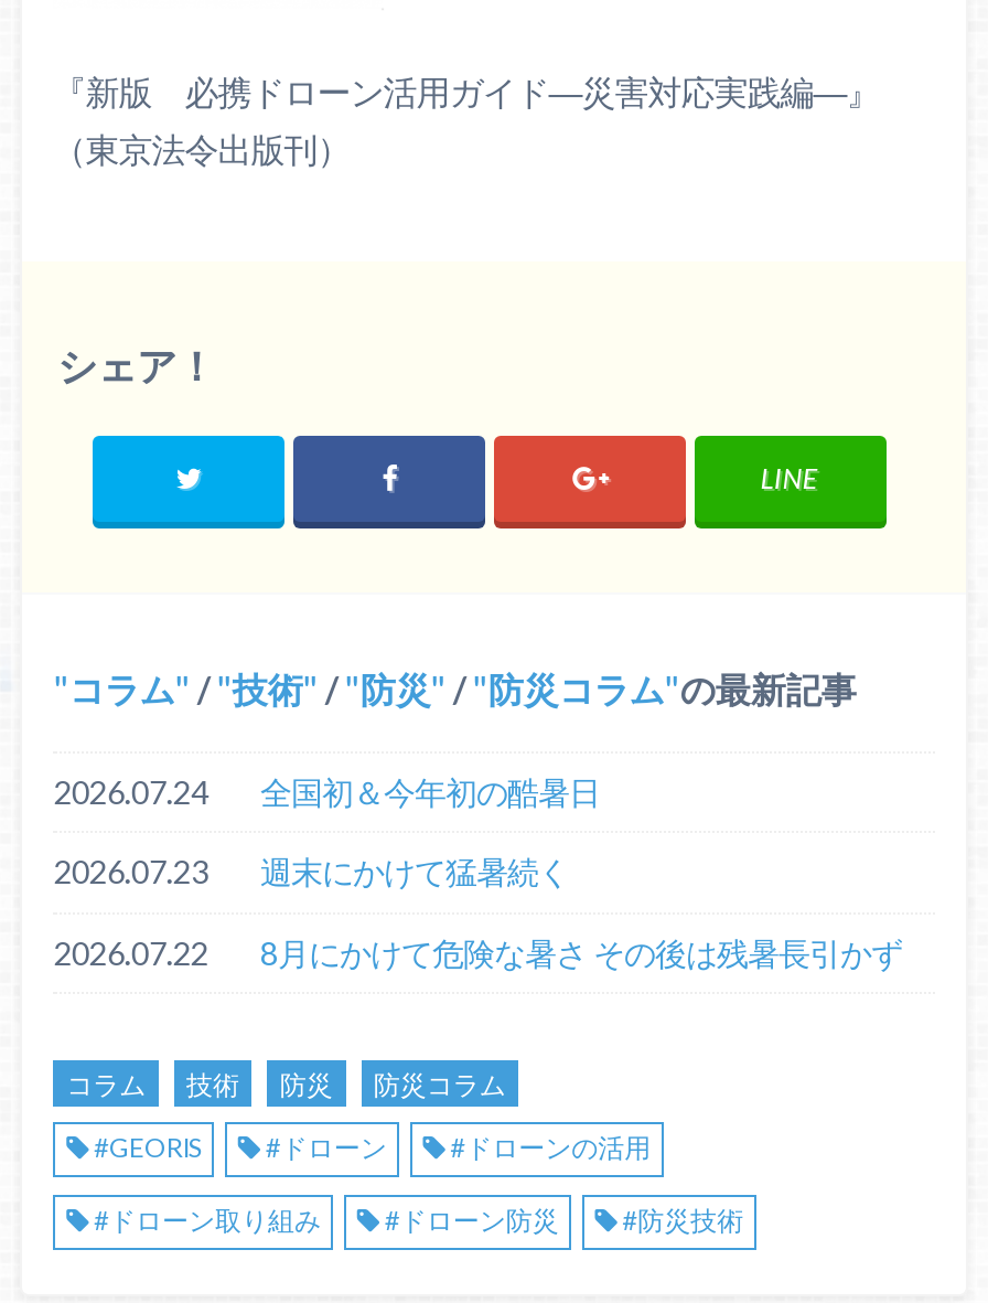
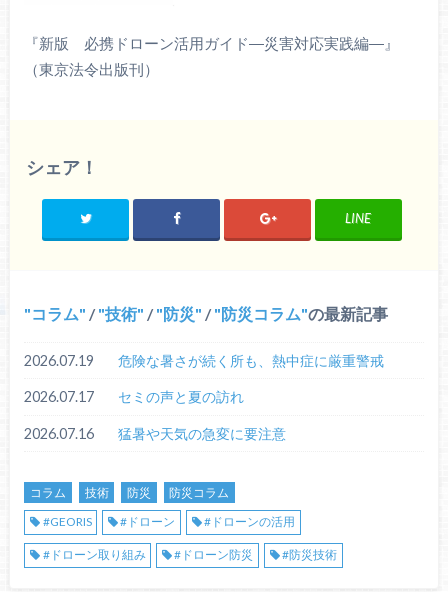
[54,773,600,811] 2026.07.24 | 全国初＆今年初の酷暑日 -> [24,352,384,369] 2026.07.19 | 危険な暑さが続く所も、熱中症に厳重警戒
[54,854,569,891] 2026.07.23 | 週末にかけて猛暑続く -> [24,388,244,405] 2026.07.17 | セミの声と夏の訪れ
[54,934,902,972] 2026.07.22 | 8月にかけて危険な暑さ その後は残暑長引かず -> [24,425,286,442] 2026.07.16 | 猛暑や天気の急変に要注意

